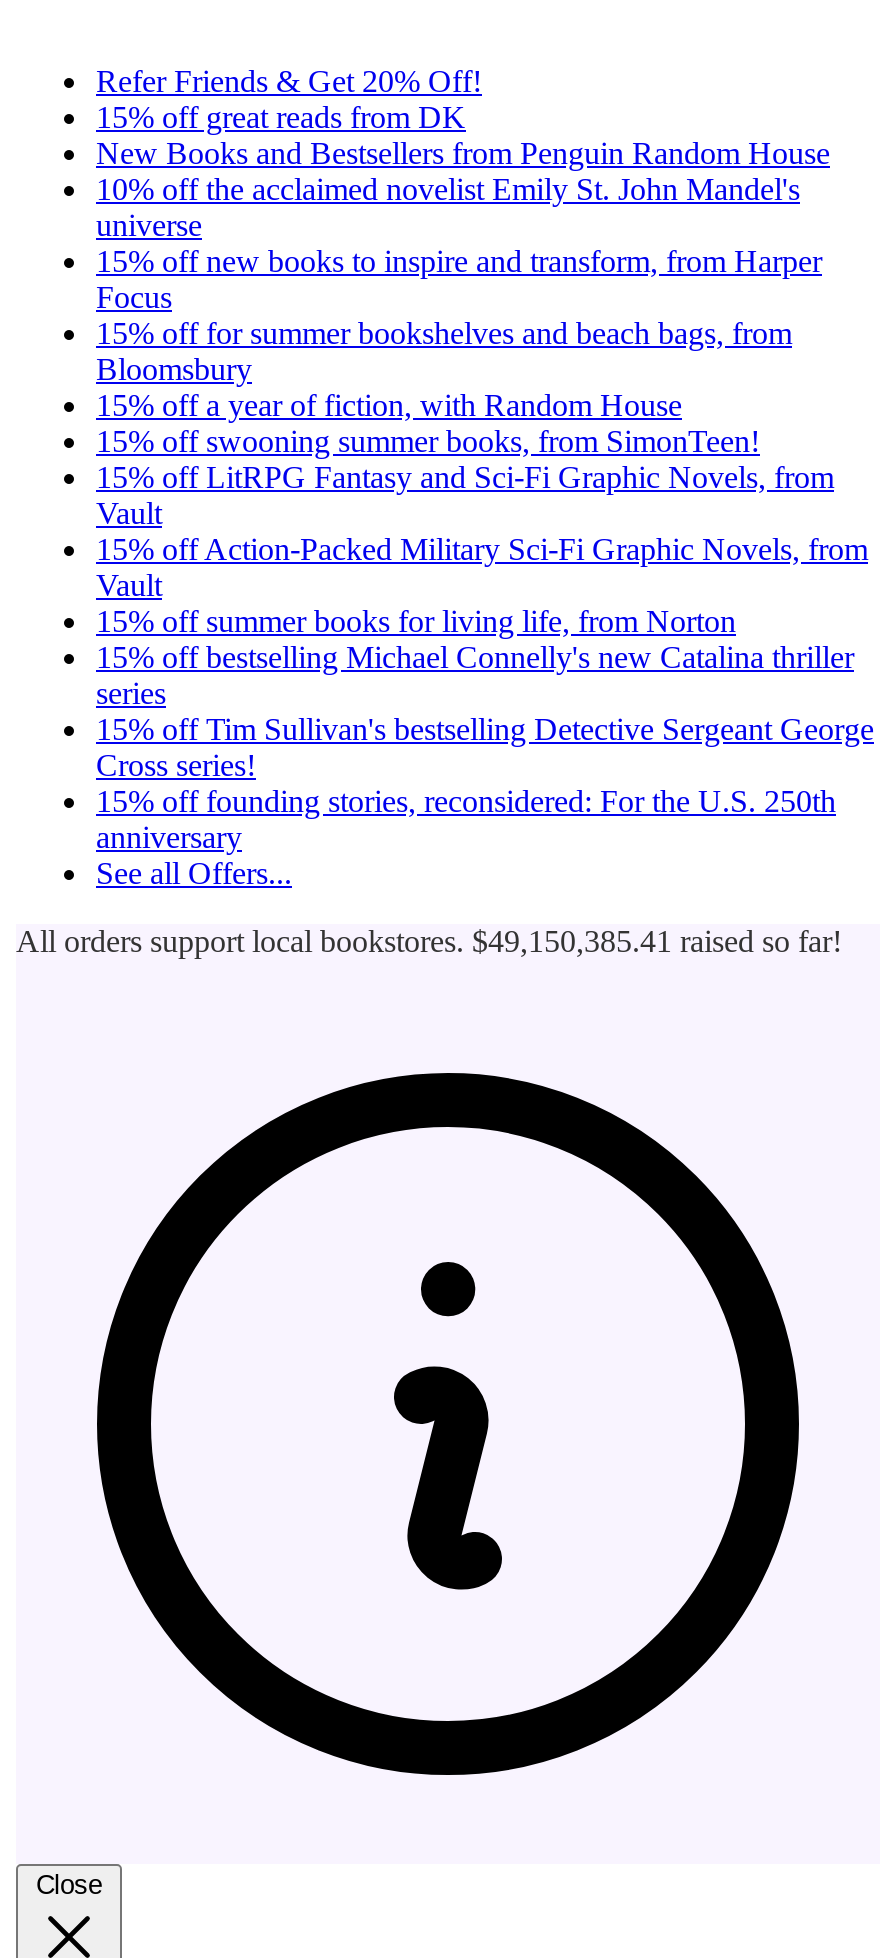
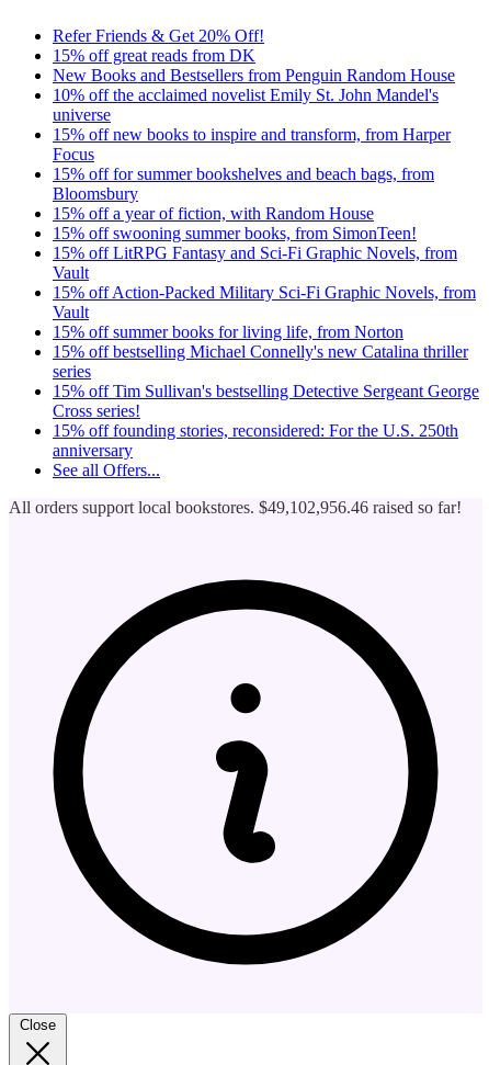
[16,924,842,958] All orders support local bookstores. $49,150,385.41 raised so far! -> [9,498,462,517] All orders support local bookstores. $49,102,956.46 raised so far!

